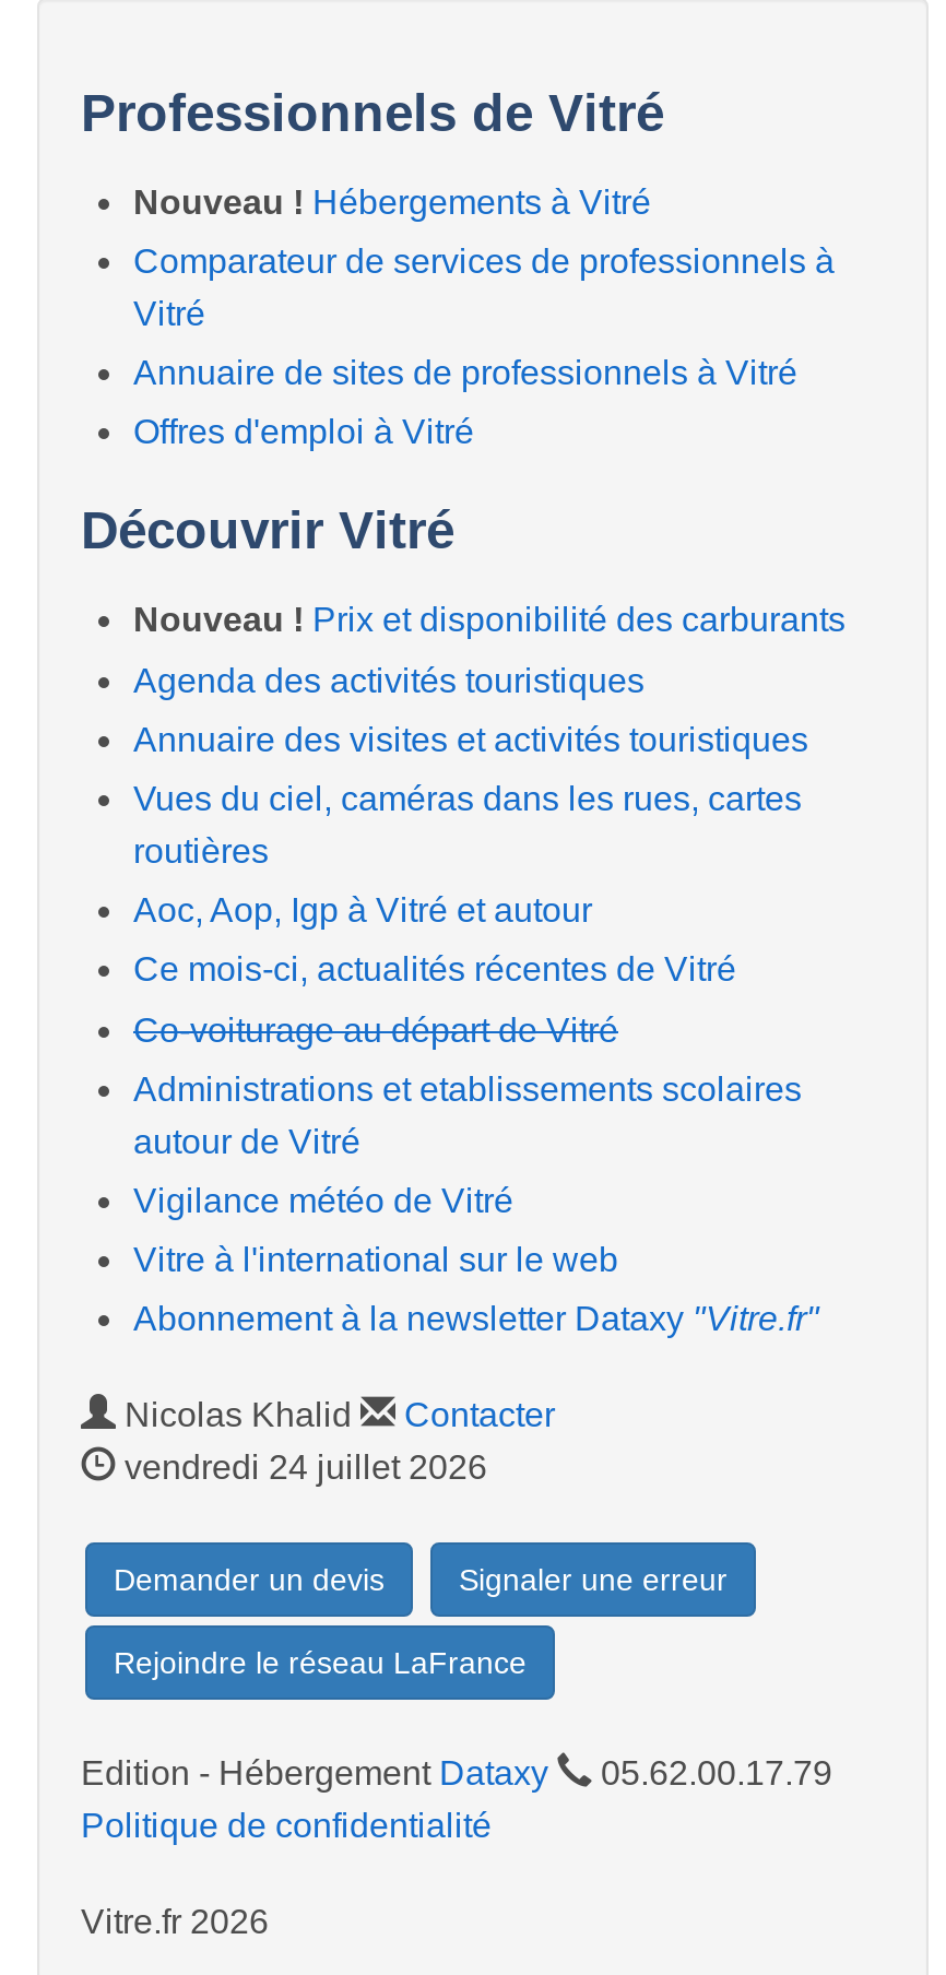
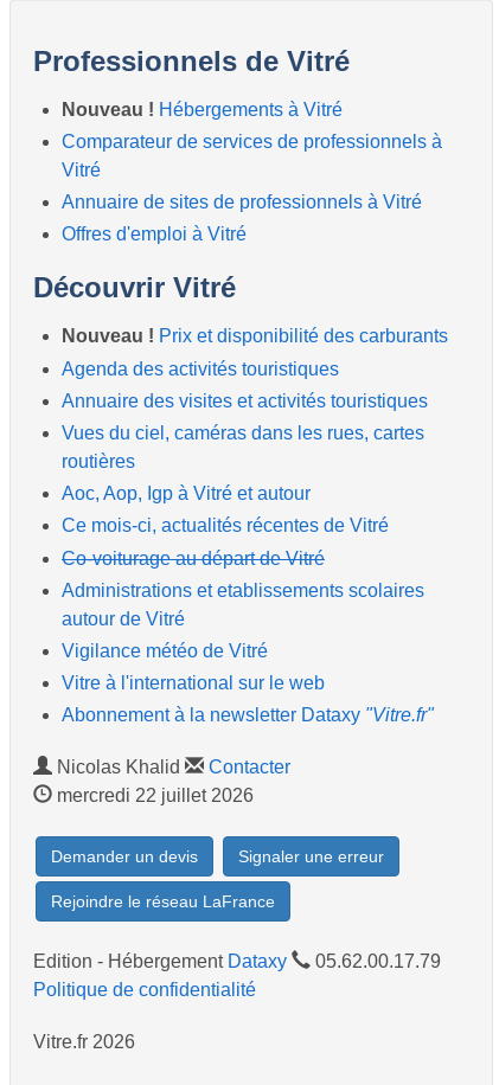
[116,1449,487,1486] vendredi 24 juillet 2026 -> [52,786,254,806] mercredi 22 juillet 2026

